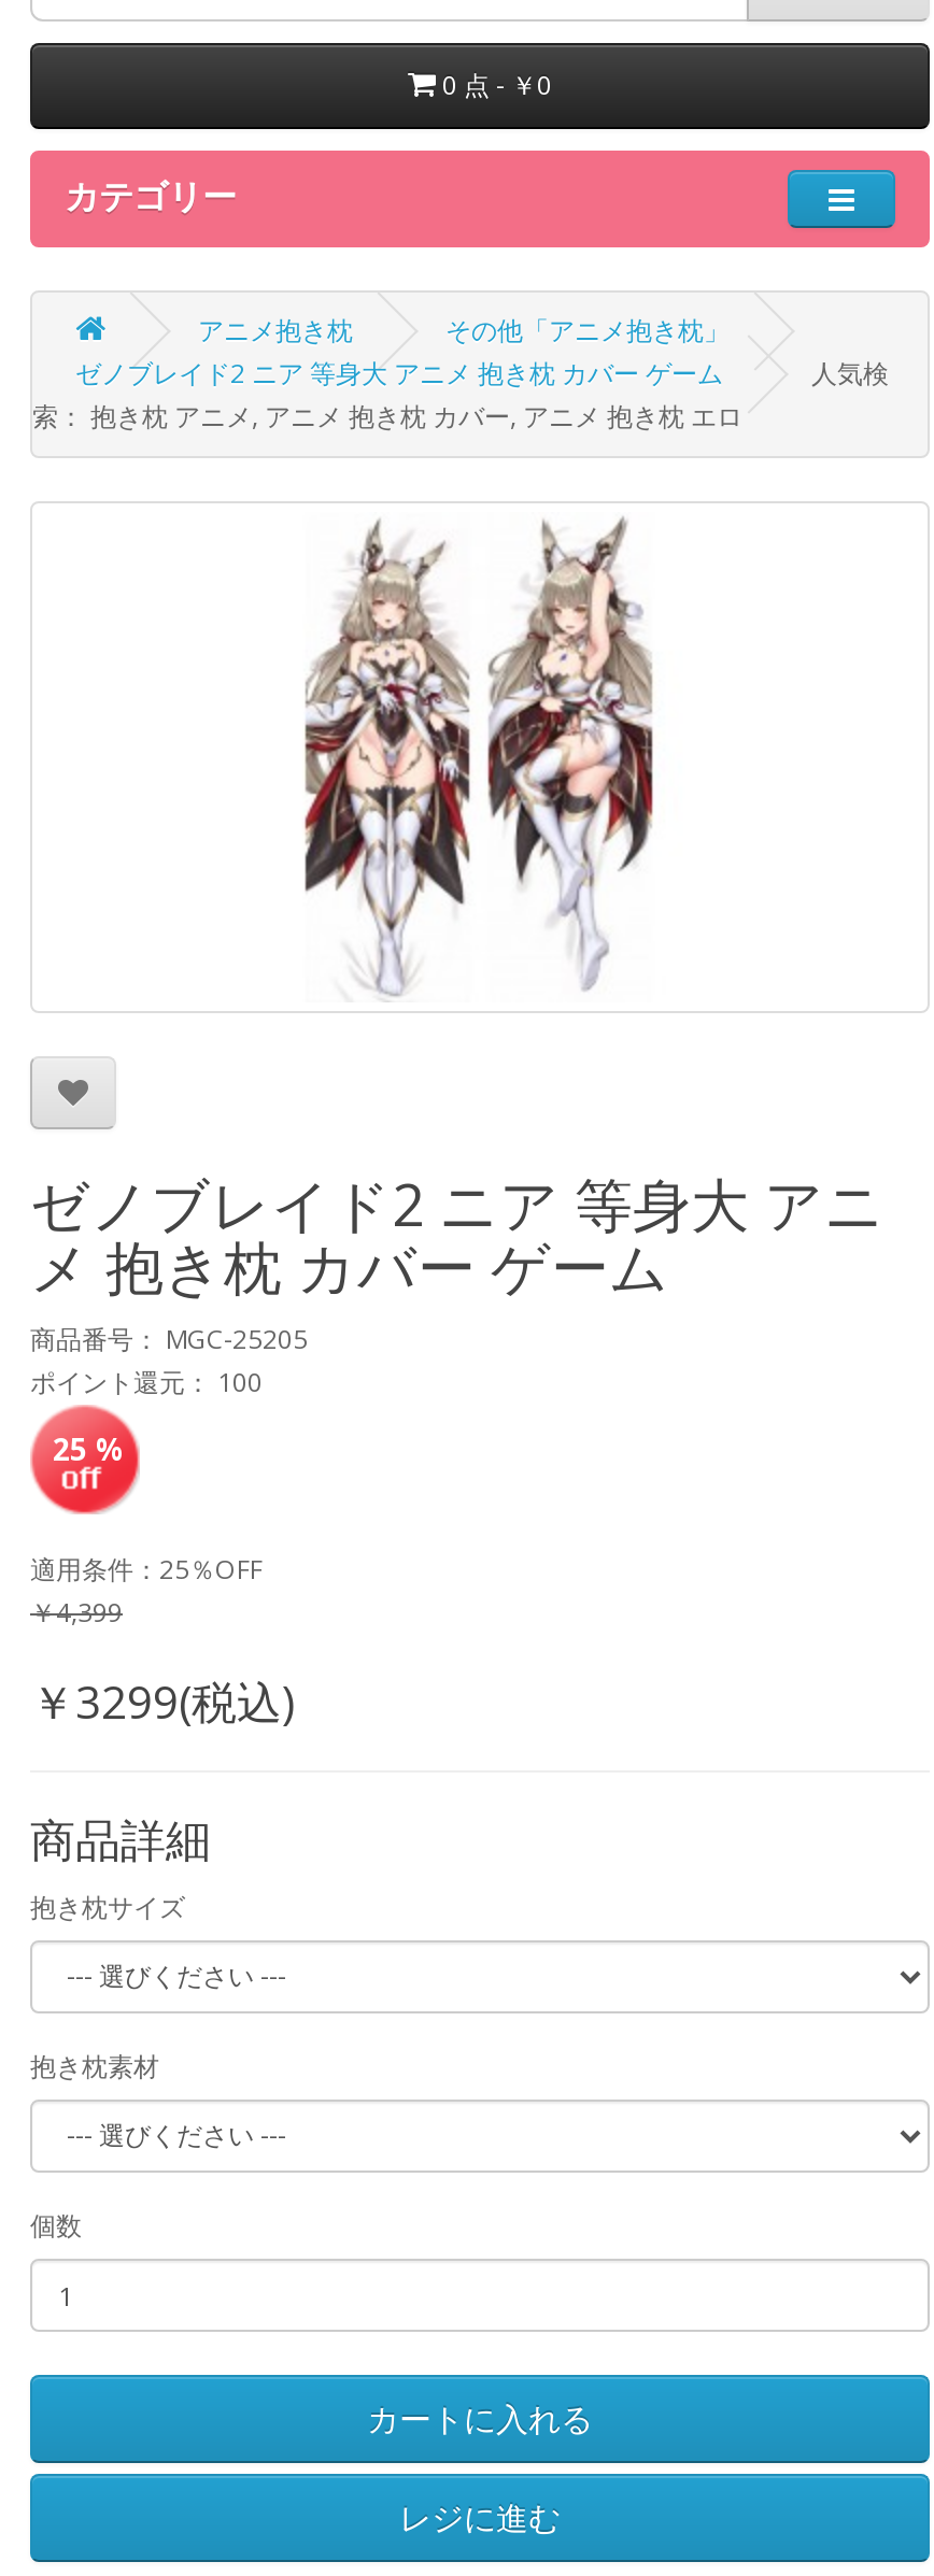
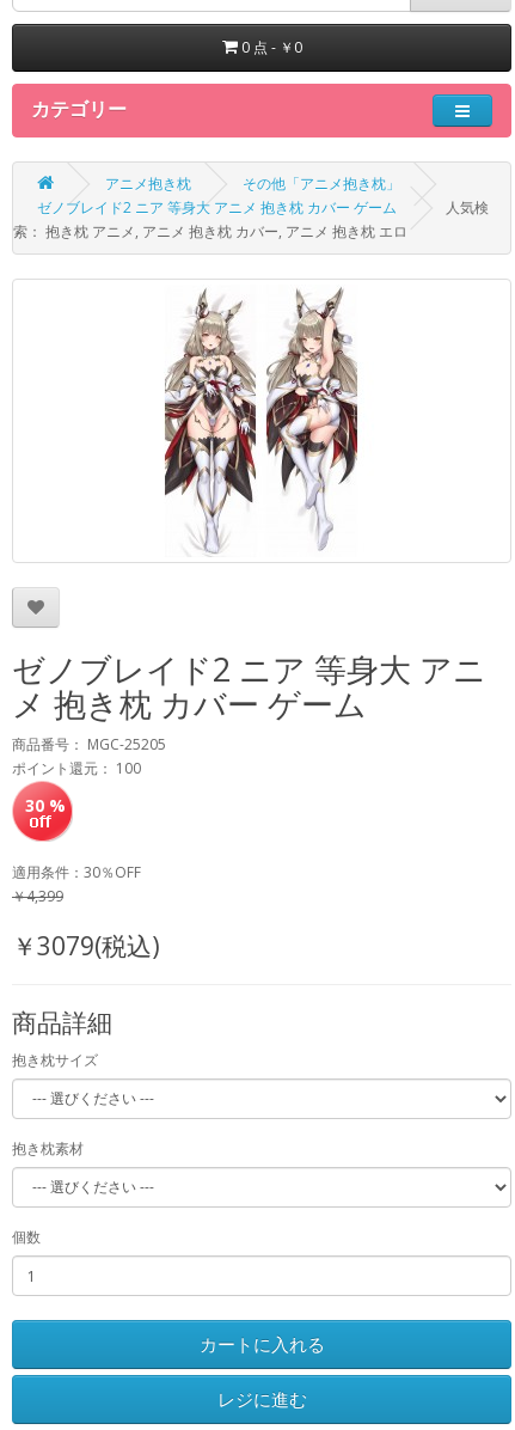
[53,1428,126,1469] 25 % -> [24,794,65,817] 30 %
[30,1551,263,1588] 適用条件：25％OFF -> [12,862,141,882] 適用条件：30％OFF
[30,1671,297,1732] ￥3299(税込) -> [12,929,160,962] ￥3079(税込)

